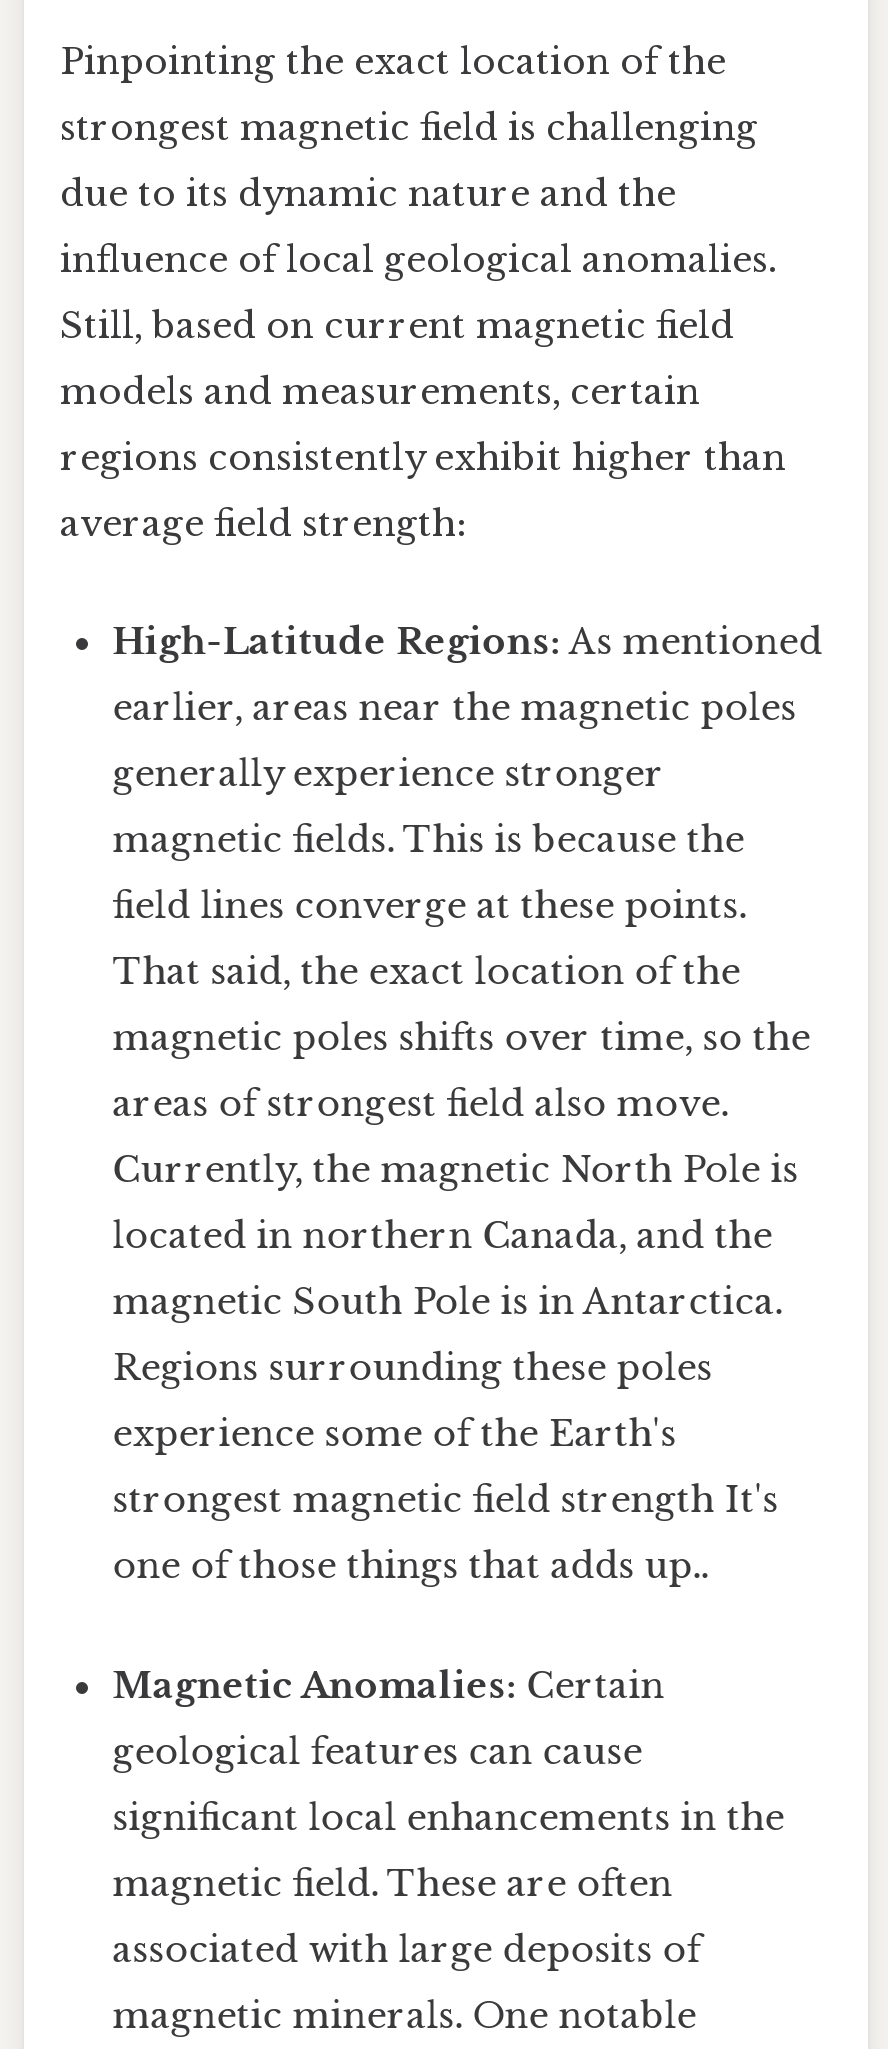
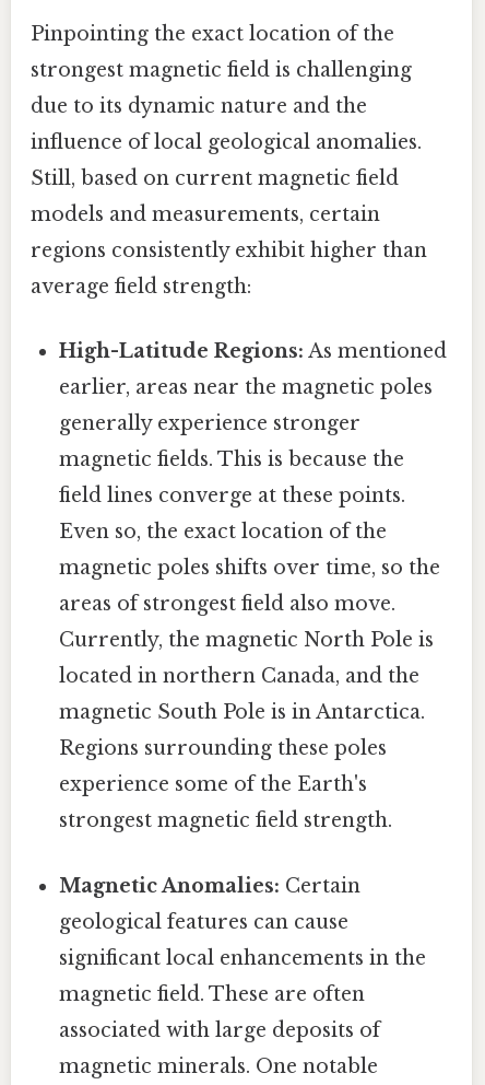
[112,951,740,995] That said, the exact location of the -> [59,520,387,544] Even so, the exact location of the
[112,1479,778,1589] strongest magnetic field strength It's | one of those things that adds up.. -> [59,809,392,833] strongest magnetic field strength.

